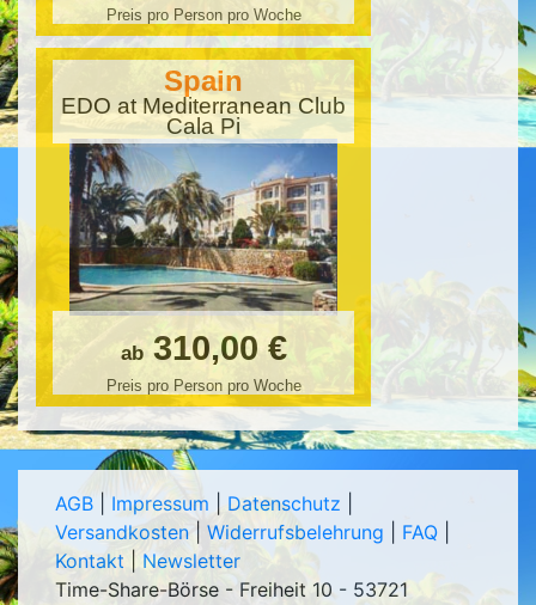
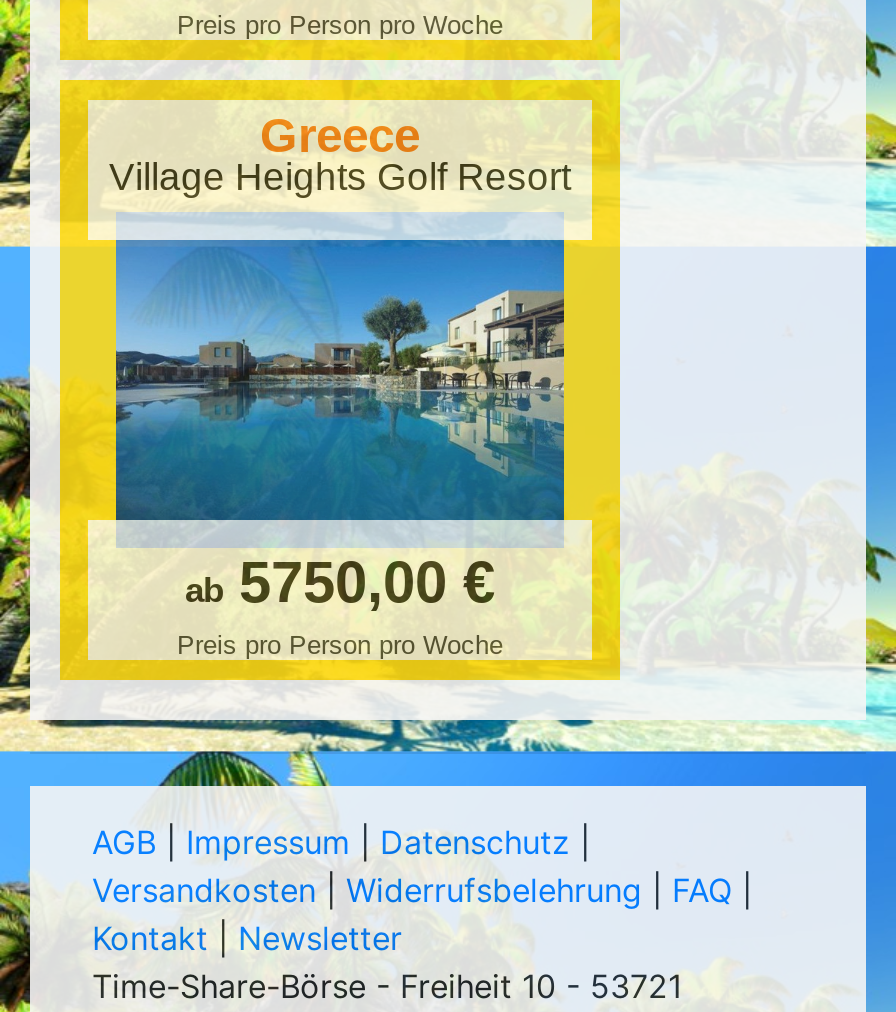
[61,65,346,139] Spain | EDO at Mediterranean Club | Cala Pi -> [109,108,571,198] Greece | Village Heights Golf Resort
[68,128,339,367] [image] | ab 310,00 € -> [114,214,566,614] [image] | ab 5750,00 €

